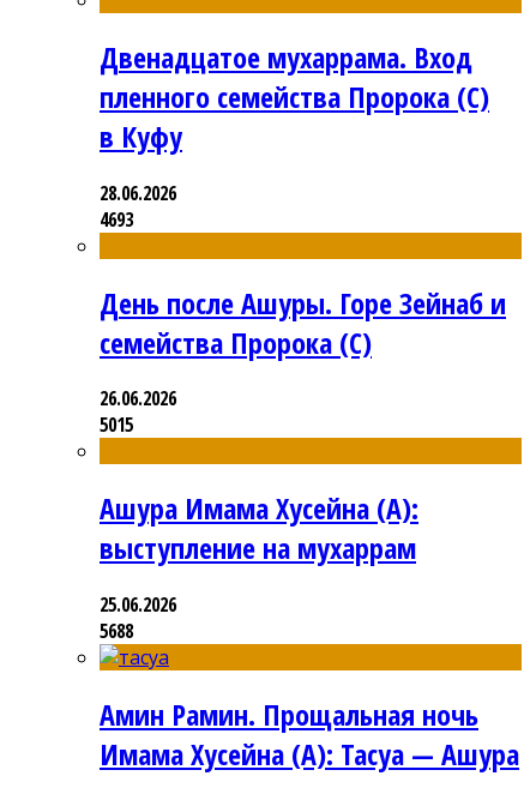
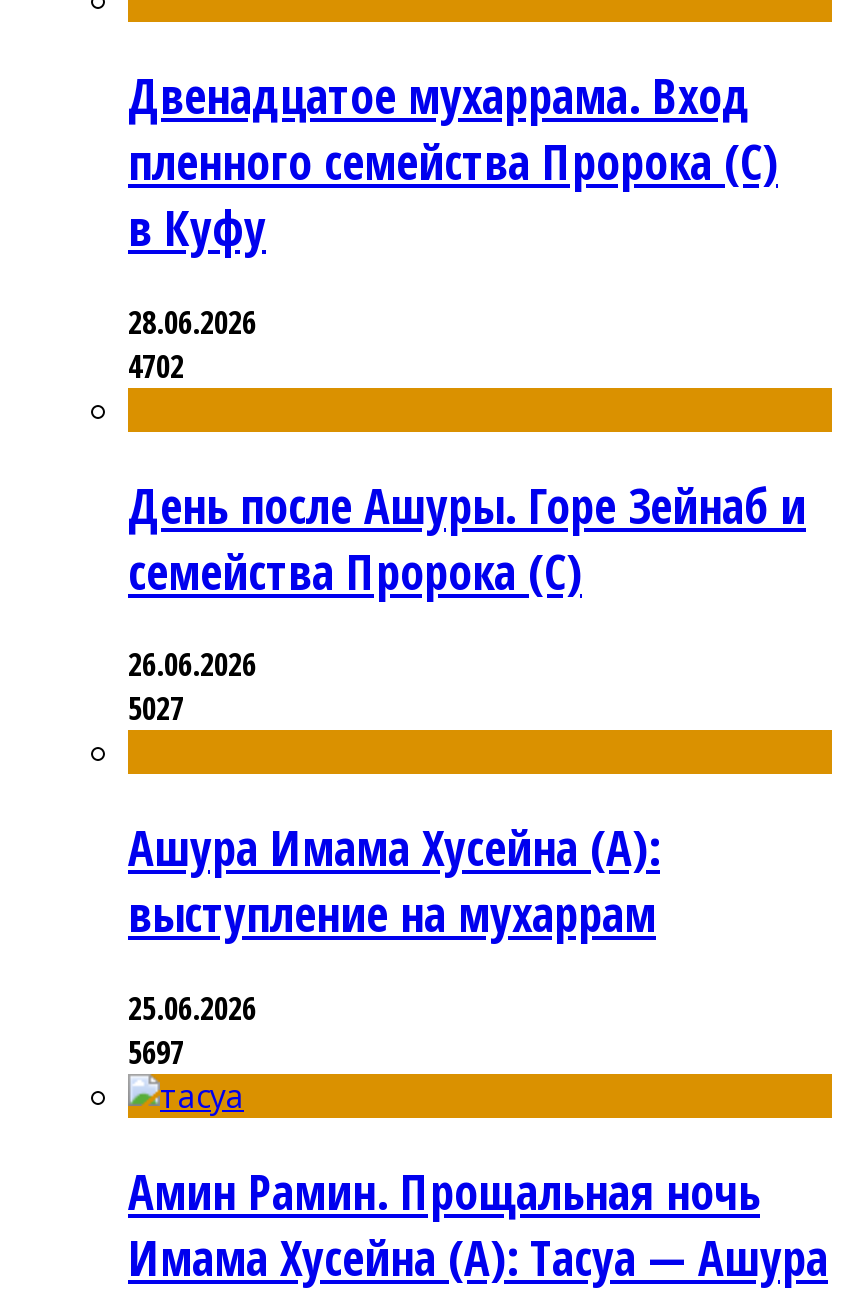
[100,206,133,232] 4693 -> [128,343,184,387] 4702
[100,412,133,438] 5015 -> [128,687,184,731] 5027
[100,618,133,644] 5688 -> [128,1030,184,1074] 5697

